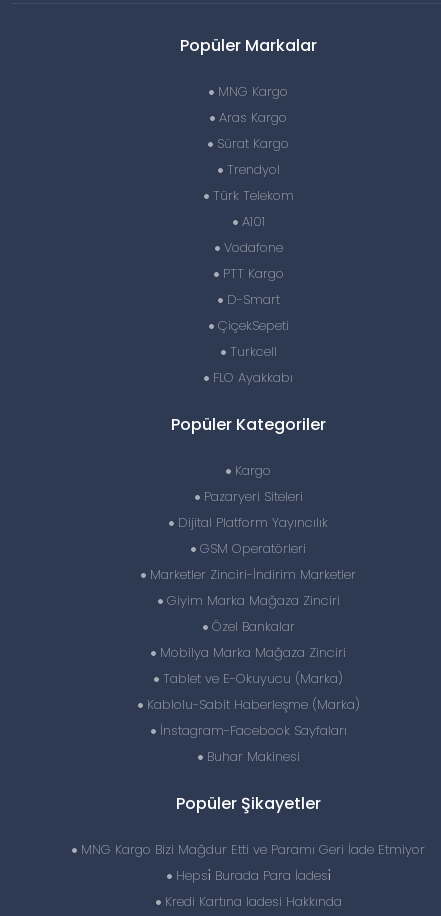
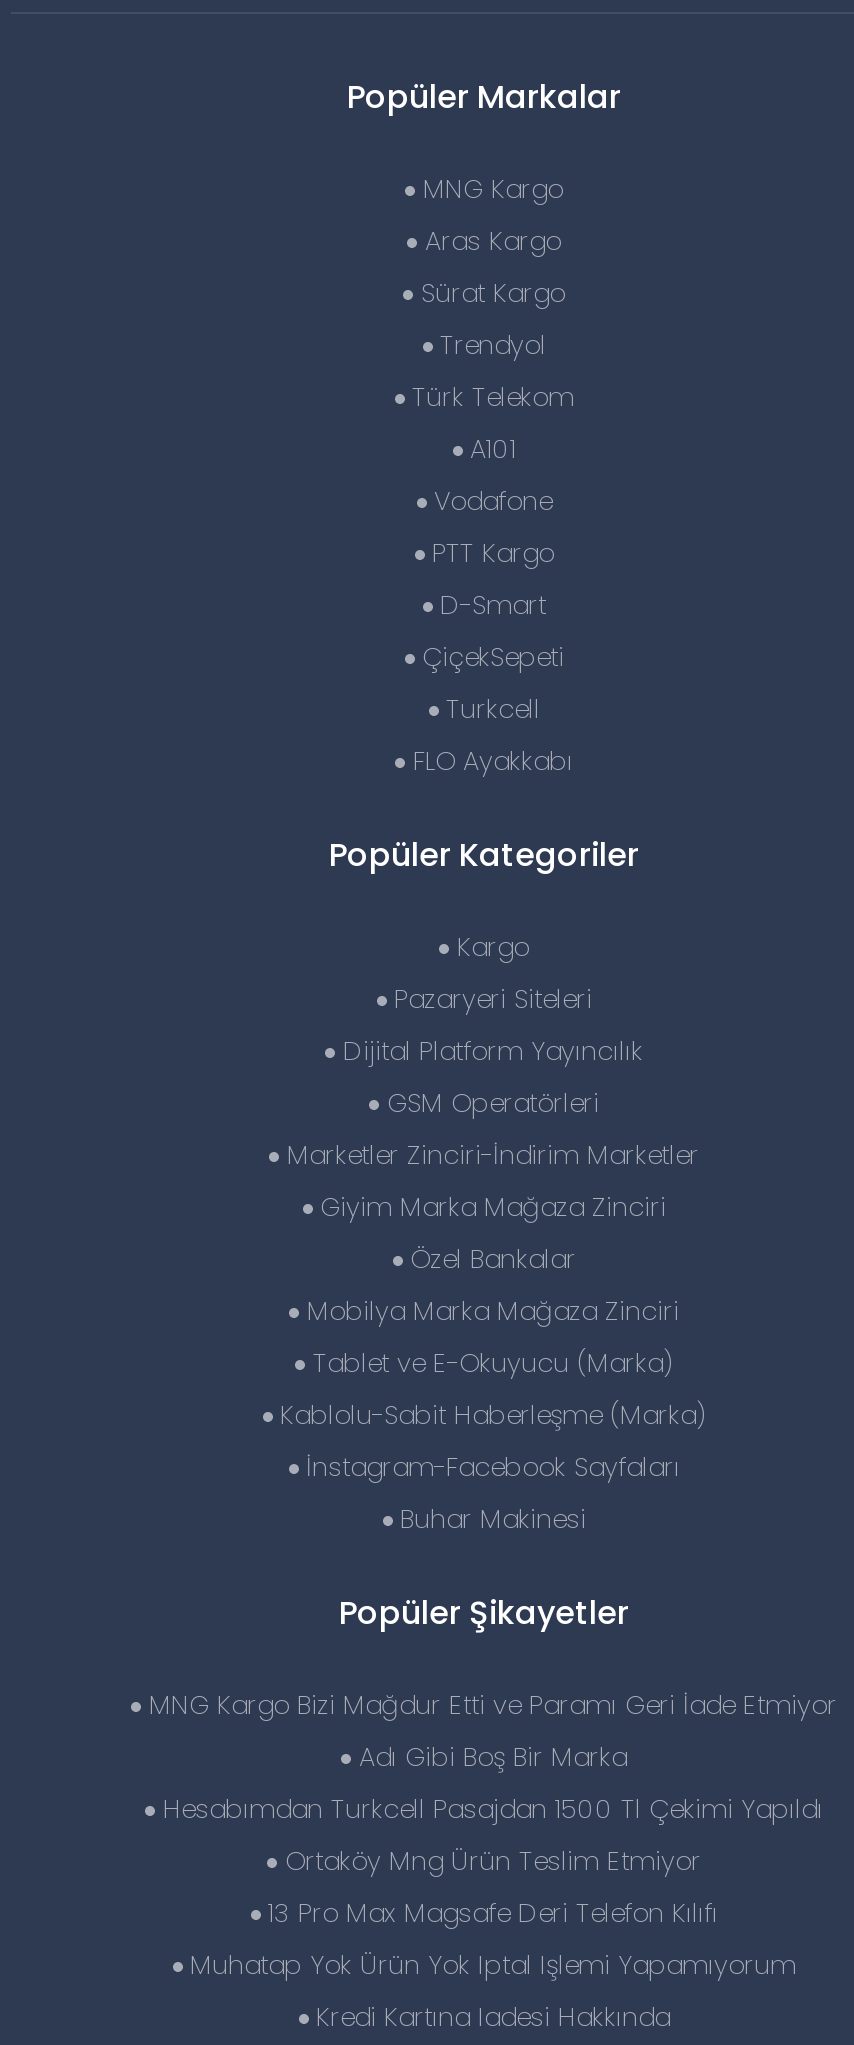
[171,866,330,885] Hepsi̇ Burada Para İadesi̇ -> [155,1738,823,1984] Adı Gibi Boş Bir Marka | Hesabımdan Turkcell Pasajdan 1500 Tl Çekimi Yapıldı | Ortaköy Mng Ürün Teslim Etmiyor | 13 Pro Max Magsafe Deri Telefon Kılıfı | Muhatap Yok Ürün Yok Iptal Işlemi Yapamıyorum

